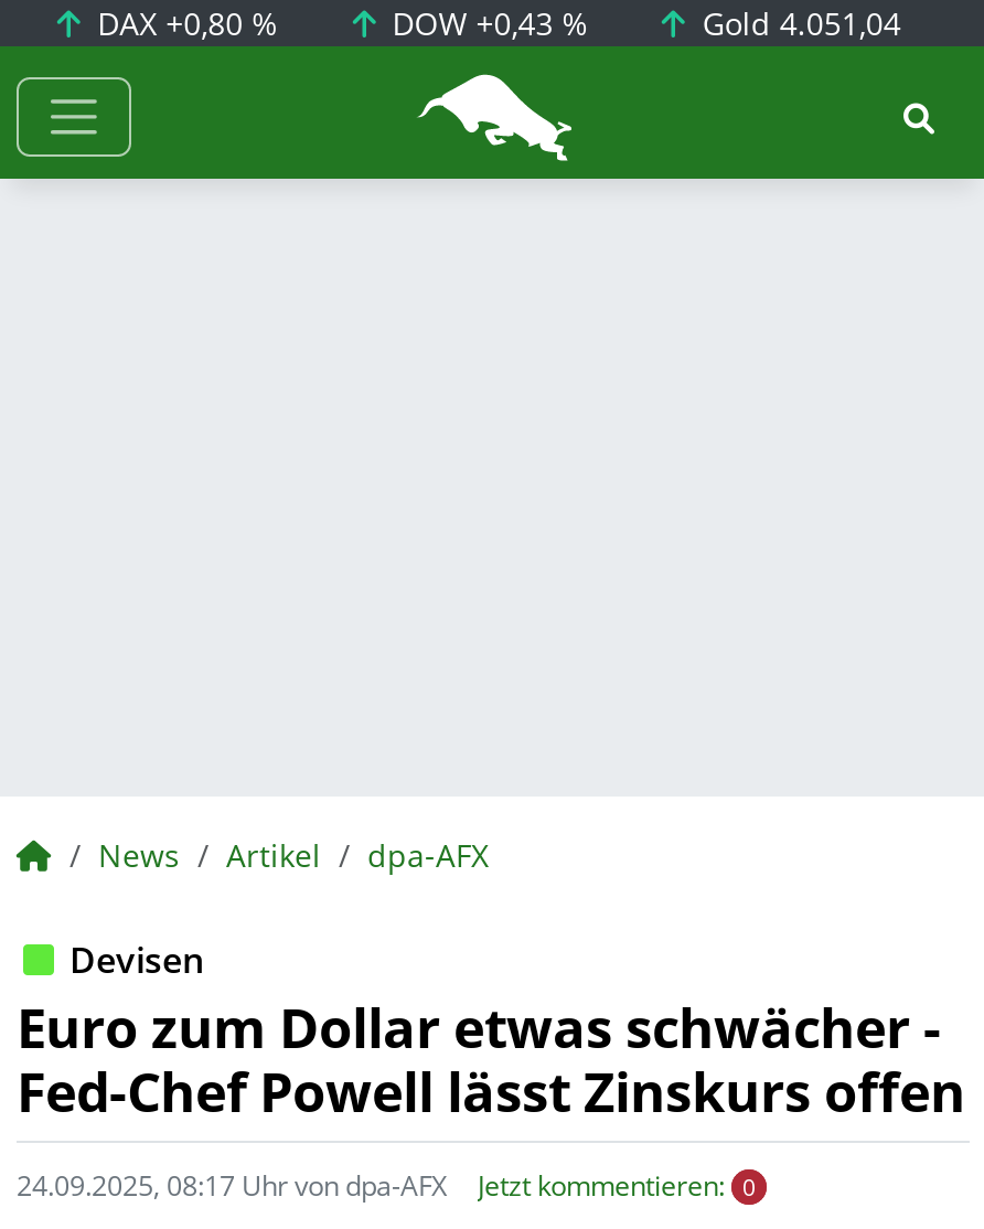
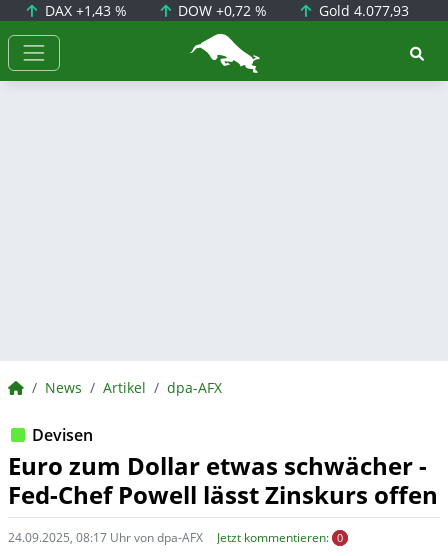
[88,2,278,44] DAX +0,80 % -> [41,1,127,20] DAX +1,43 %
[383,2,588,44] DOW +0,43 % -> [174,1,267,20] DOW +0,72 %
[694,2,901,44] Gold 4.051,04 -> [315,1,409,20] Gold 4.077,93

